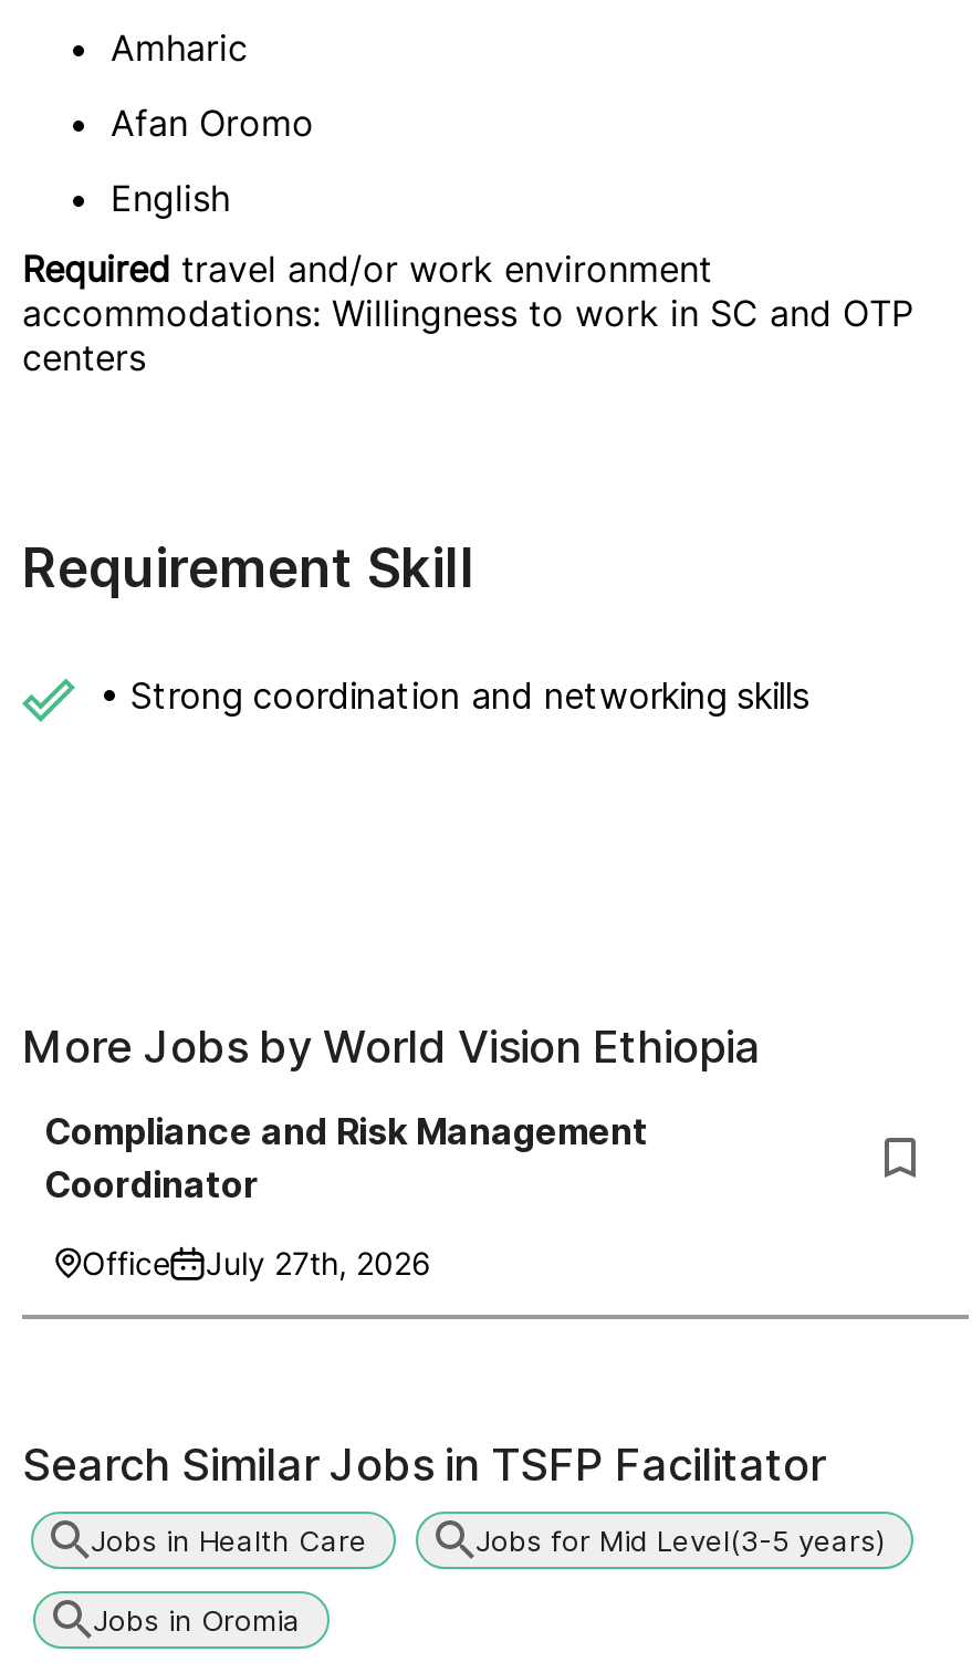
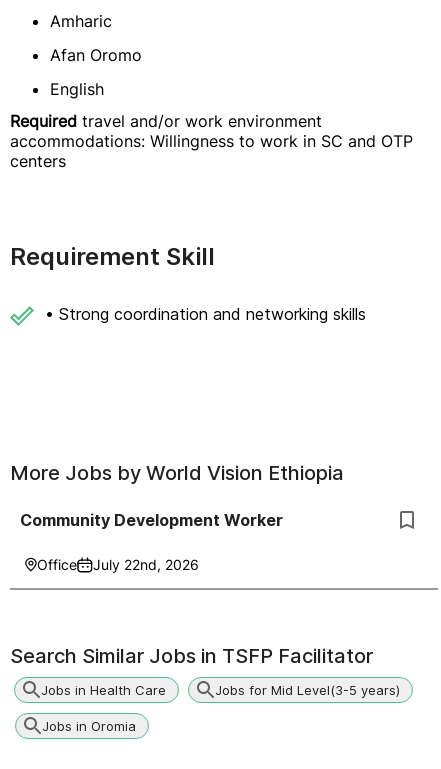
[44,1109,648,1206] Compliance and Risk Management | Coordinator -> [20,510,283,530] Community Development Worker
[82,1244,431,1282] Office July 27th, 2026 -> [37,556,199,573] Office July 22nd, 2026

